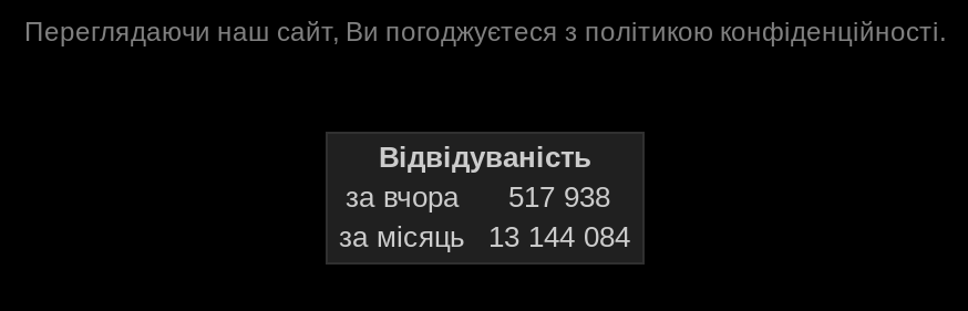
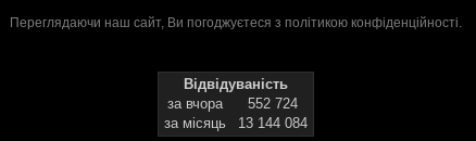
[346,180,610,214] за вчора 517 938 -> [167,95,297,112] за вчора 552 724

